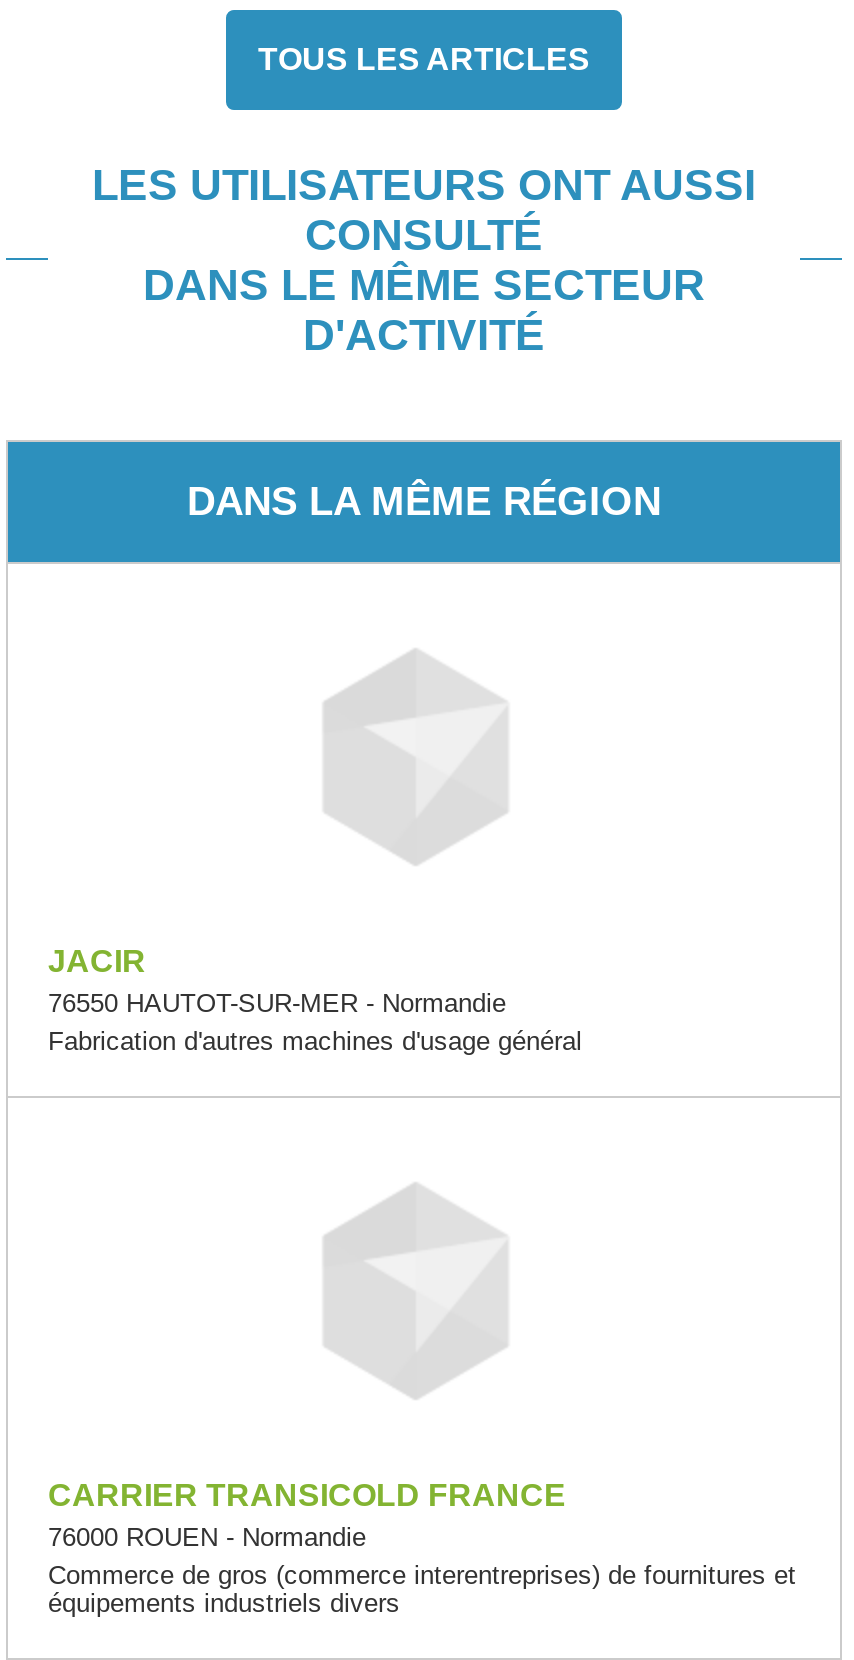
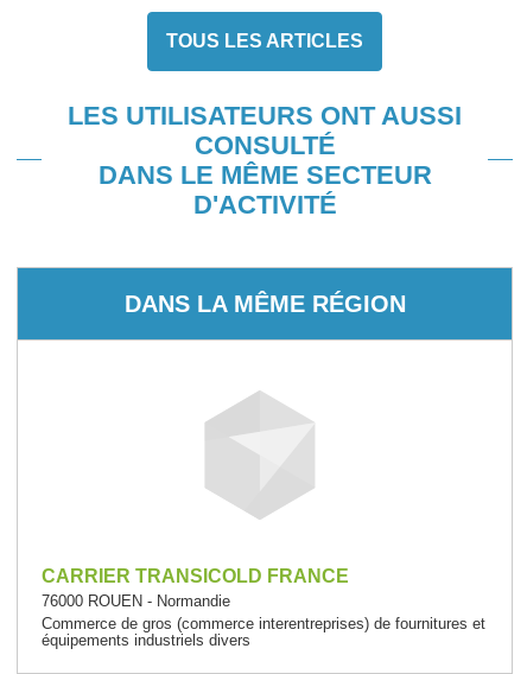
[48,943,582,1055] JACIR | 76550 HAUTOT-SUR-MER - Normandie | Fabrication d'autres machines d'usage général -> none

